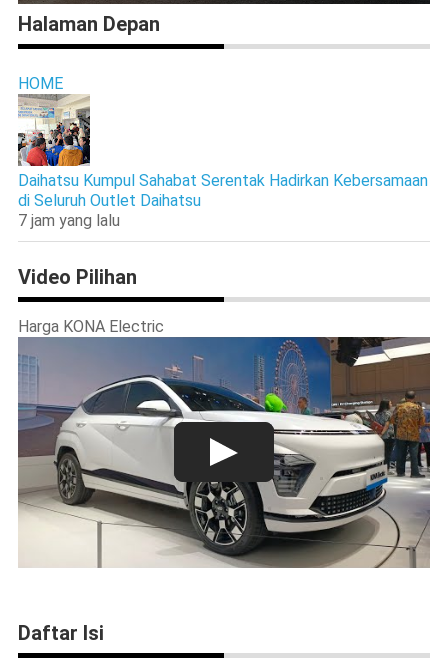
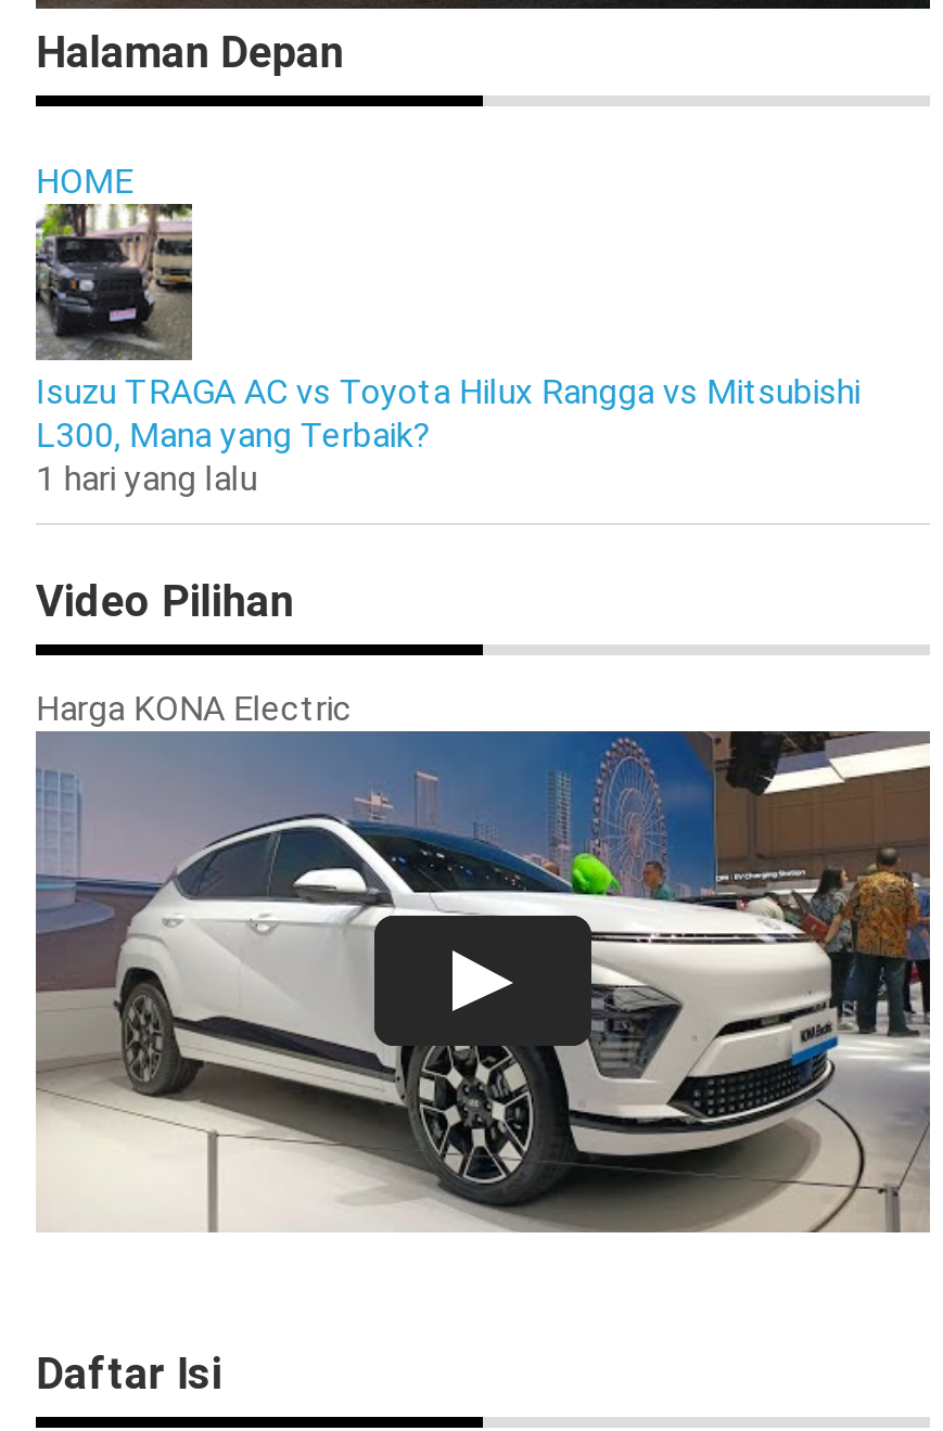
[17,94,428,229] [image] | Daihatsu Kumpul Sahabat Serentak Hadirkan Kebersamaan | di Seluruh Outlet Daihatsu | 7 jam yang lalu -> [34,202,860,498] [image] | Isuzu TRAGA AC vs Toyota Hilux Rangga vs Mitsubishi | L300, Mana yang Terbaik? | 1 hari yang lalu

